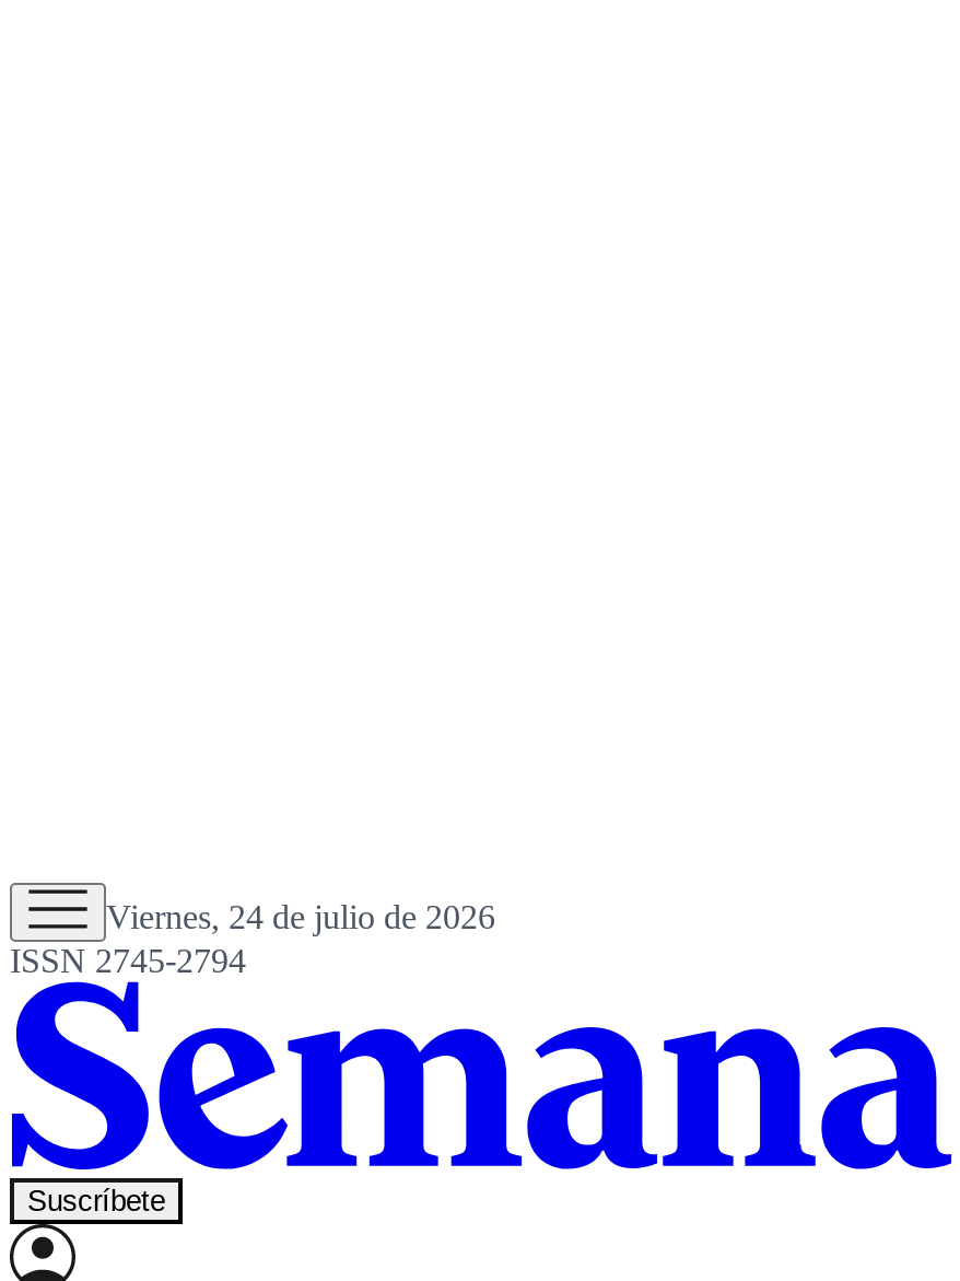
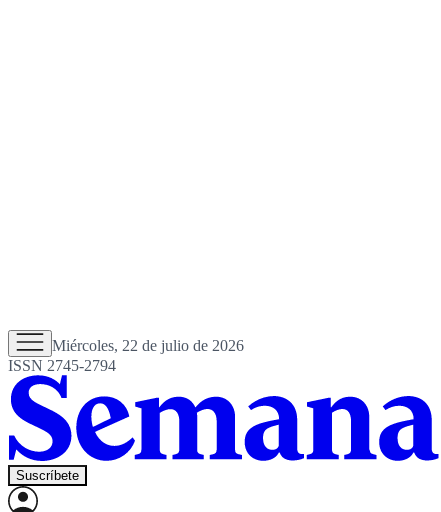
[106,898,495,935] Viernes, 24 de julio de 2026 -> [52,337,244,354] Miércoles, 22 de julio de 2026

